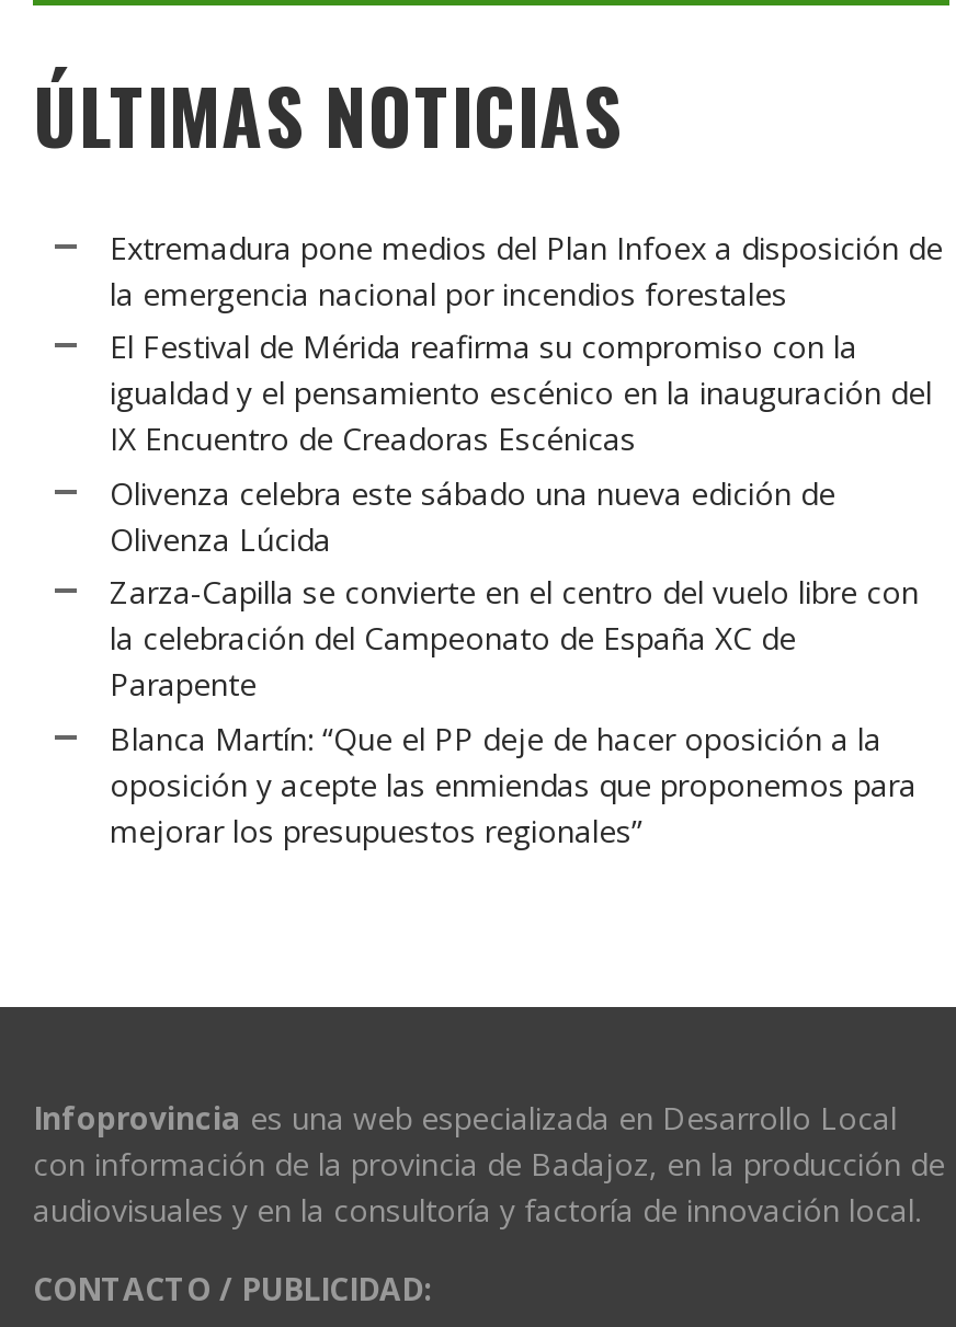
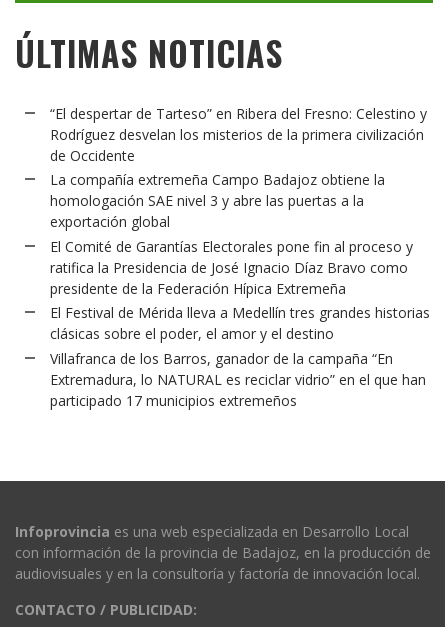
[110,226,943,850] Extremadura pone medios del Plan Infoex a disposición de | la emergencia nacional por incendios forestales | El Festival de Mérida reafirma su compromiso con la | igualdad y el pensamiento escénico en la inauguración del | IX Encuentro de Creadoras Escénicas | Olivenza celebra este sábado una nueva edición de | Olivenza Lúcida | Zarza-Capilla se convierte en el centro del vuelo libre con | la celebración del Campeonato de España XC de | Parapente | Blanca Martín: “Que el PP deje de hacer oposición a la | oposición y acepte las enmiendas que proponemos para | mejorar los presupuestos regionales” -> [50,103,430,409] “El despertar de Tarteso” en Ribera del Fresno: Celestino y | Rodríguez desvelan los misterios de la primera civilización | de Occidente | La compañía extremeña Campo Badajoz obtiene la | homologación SAE nivel 3 y abre las puertas a la | exportación global | El Comité de Garantías Electorales pone fin al proceso y | ratifica la Presidencia de José Ignacio Díaz Bravo como | presidente de la Federación Hípica Extremeña | El Festival de Mérida lleva a Medellín tres grandes historias | clásicas sobre el poder, el amor y el destino | Villafranca de los Barros, ganador de la campaña “En | Extremadura, lo NATURAL es reciclar vidrio” en el que han | participado 17 municipios extremeños

